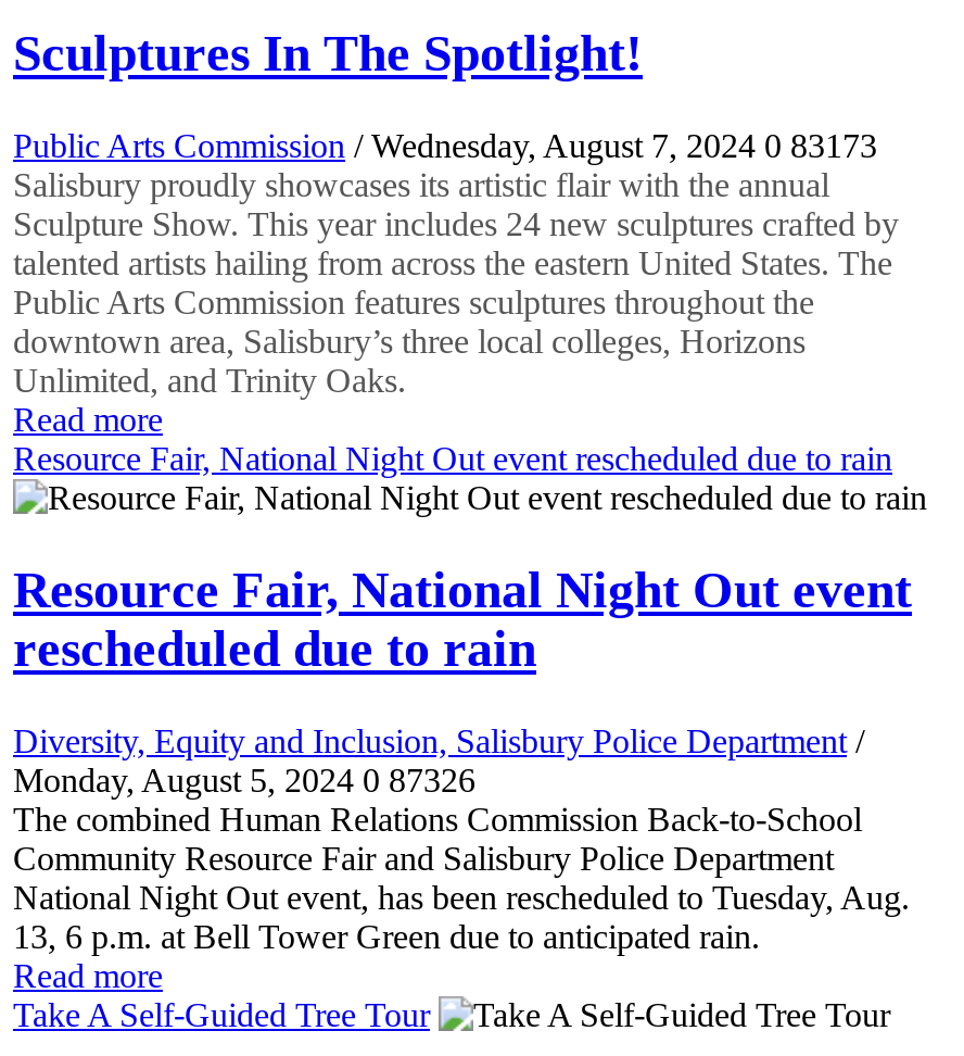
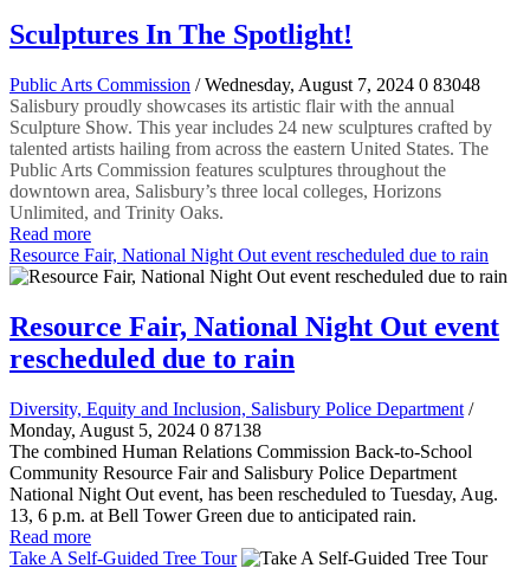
[13,127,877,164] Public Arts Commission / Wednesday, August 7, 2024 0 83173 -> [9,74,480,94] Public Arts Commission / Wednesday, August 7, 2024 0 83048
[13,761,475,798] Monday, August 5, 2024 0 87326 -> [9,420,261,440] Monday, August 5, 2024 0 87138

